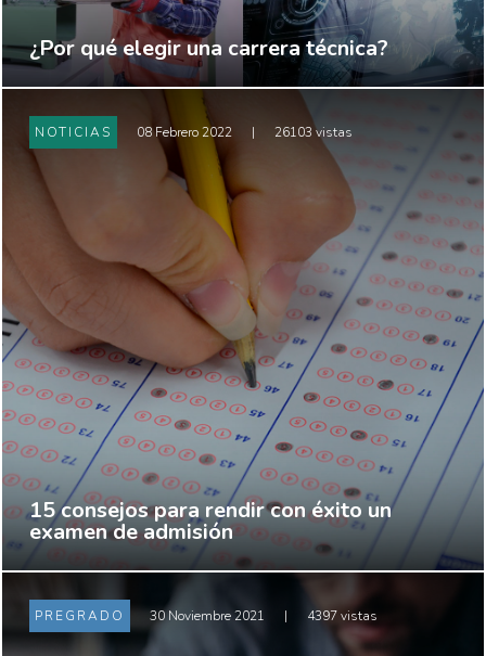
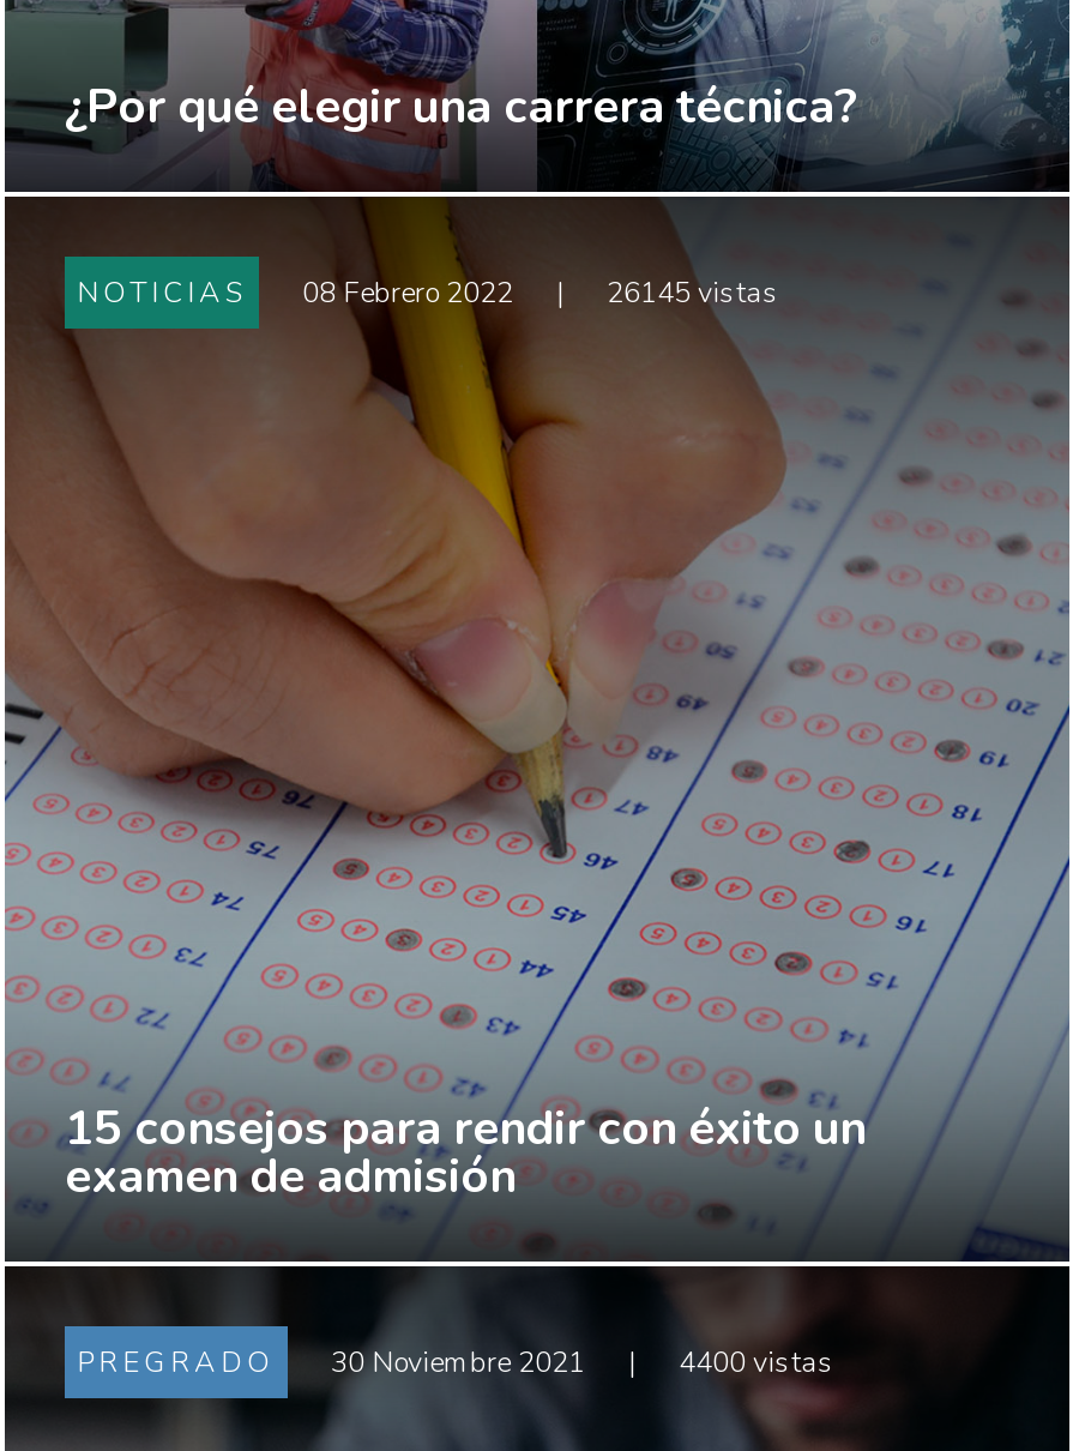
[271,124,353,141] 26103 vistas -> [599,274,779,312] 26145 vistas
[304,607,378,625] 4397 vistas -> [671,1344,834,1382] 4400 vistas

